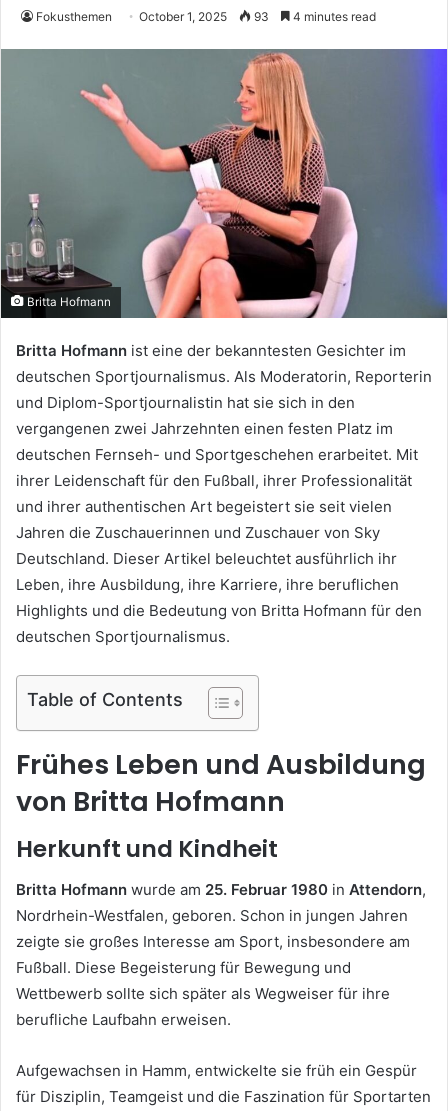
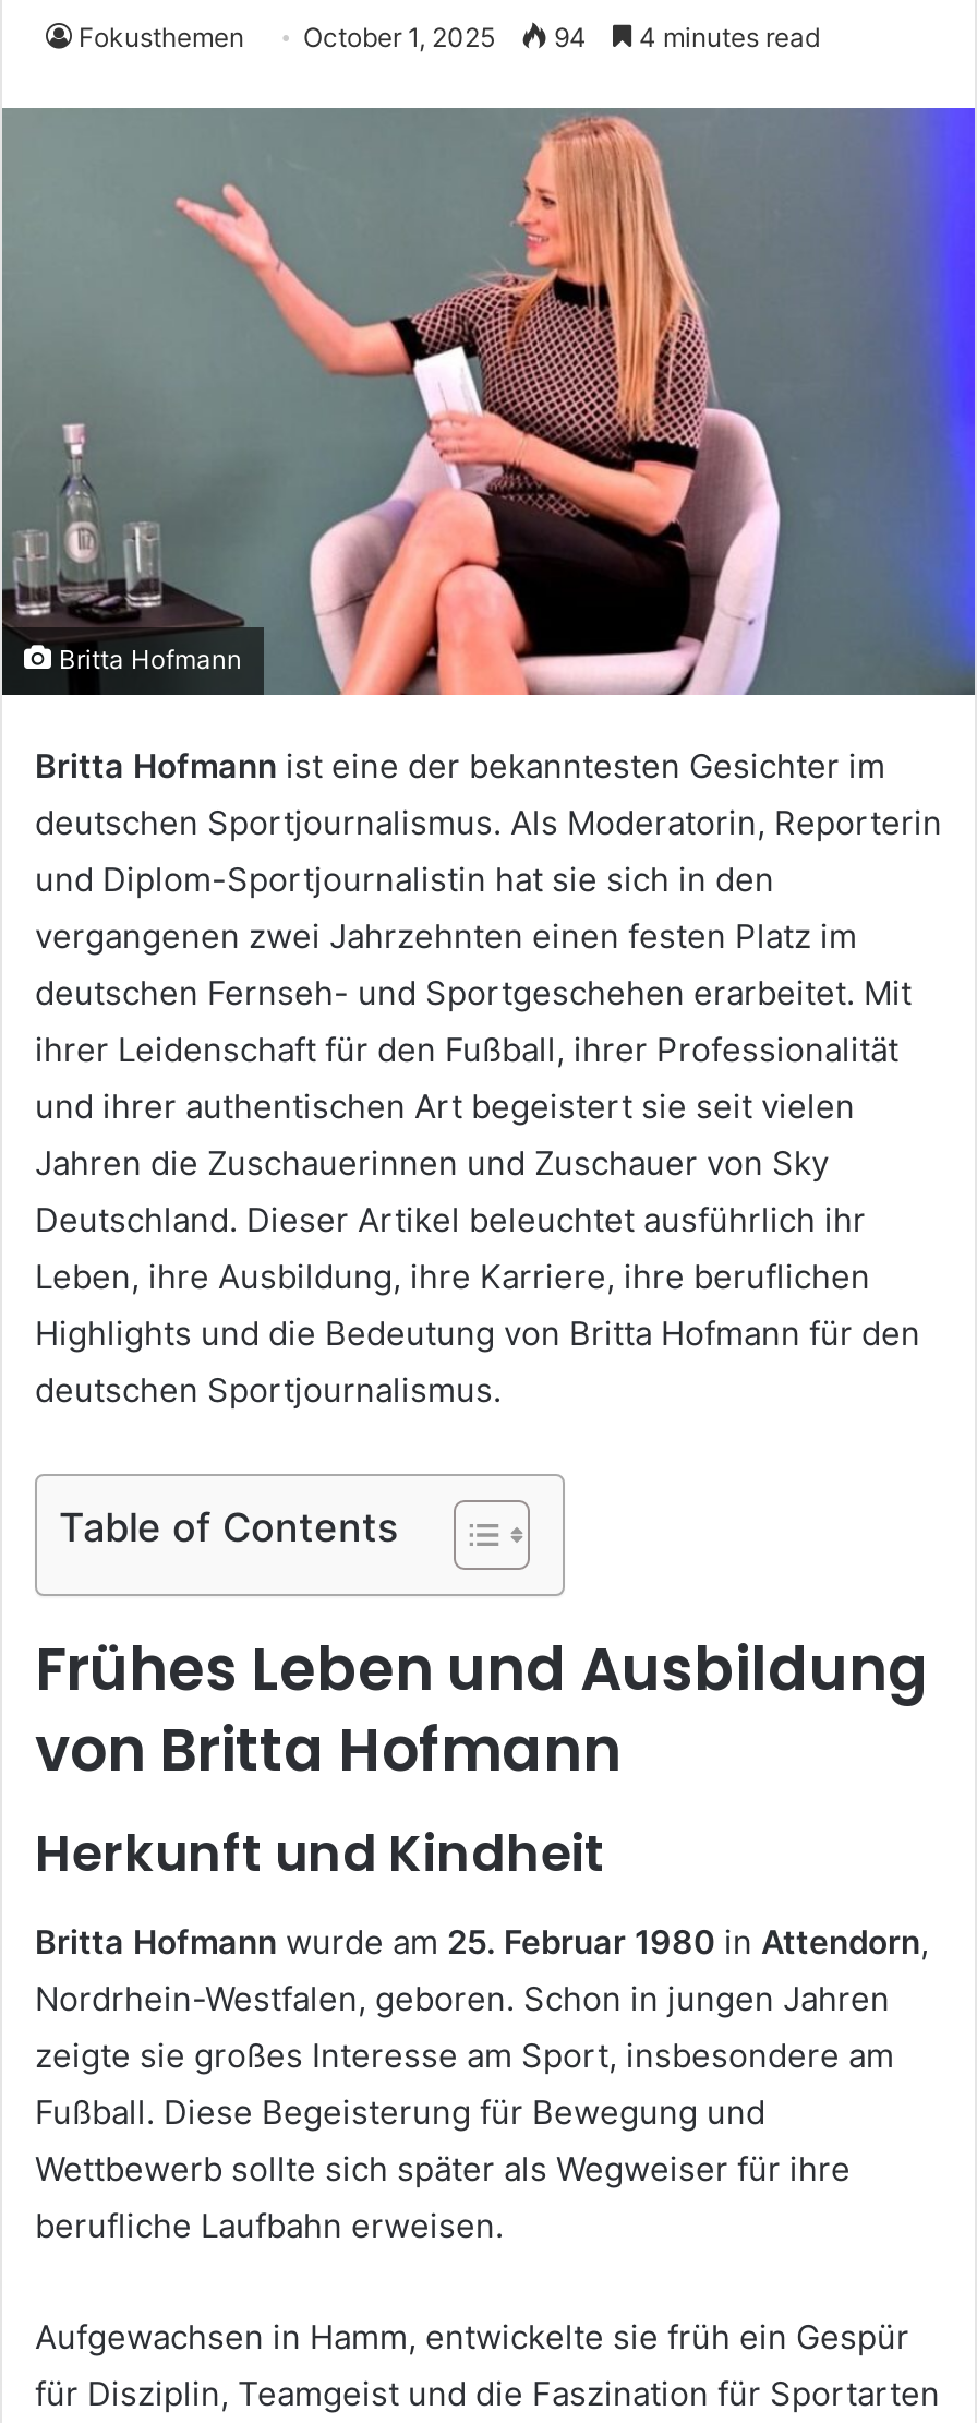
[36,9,376,24] Fokusthemen October 1, 2025 93 4 minutes read -> [79,21,820,53] Fokusthemen October 1, 2025 94 4 minutes read

